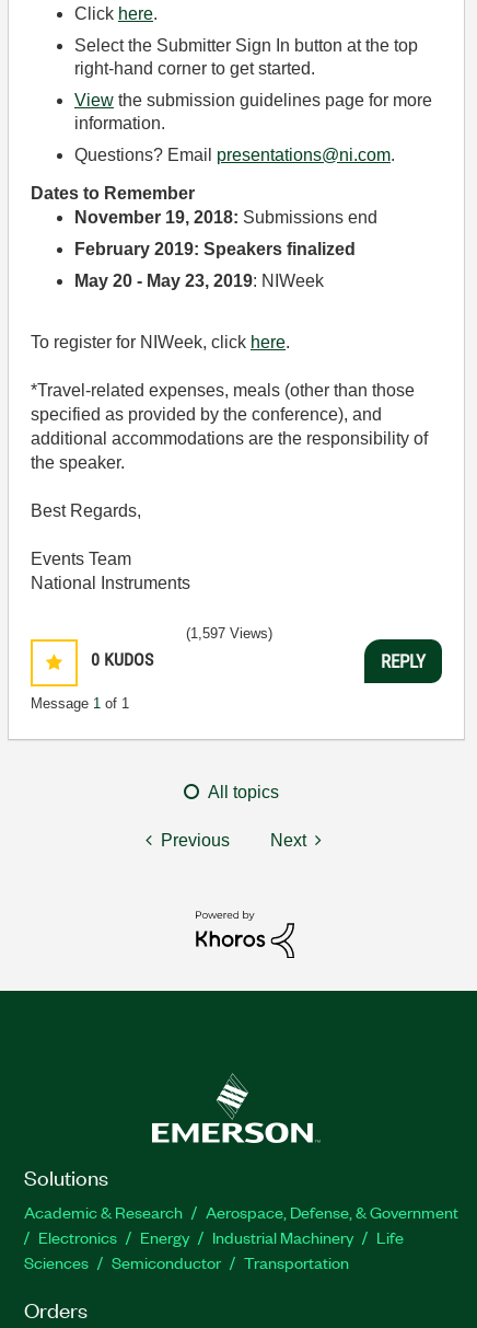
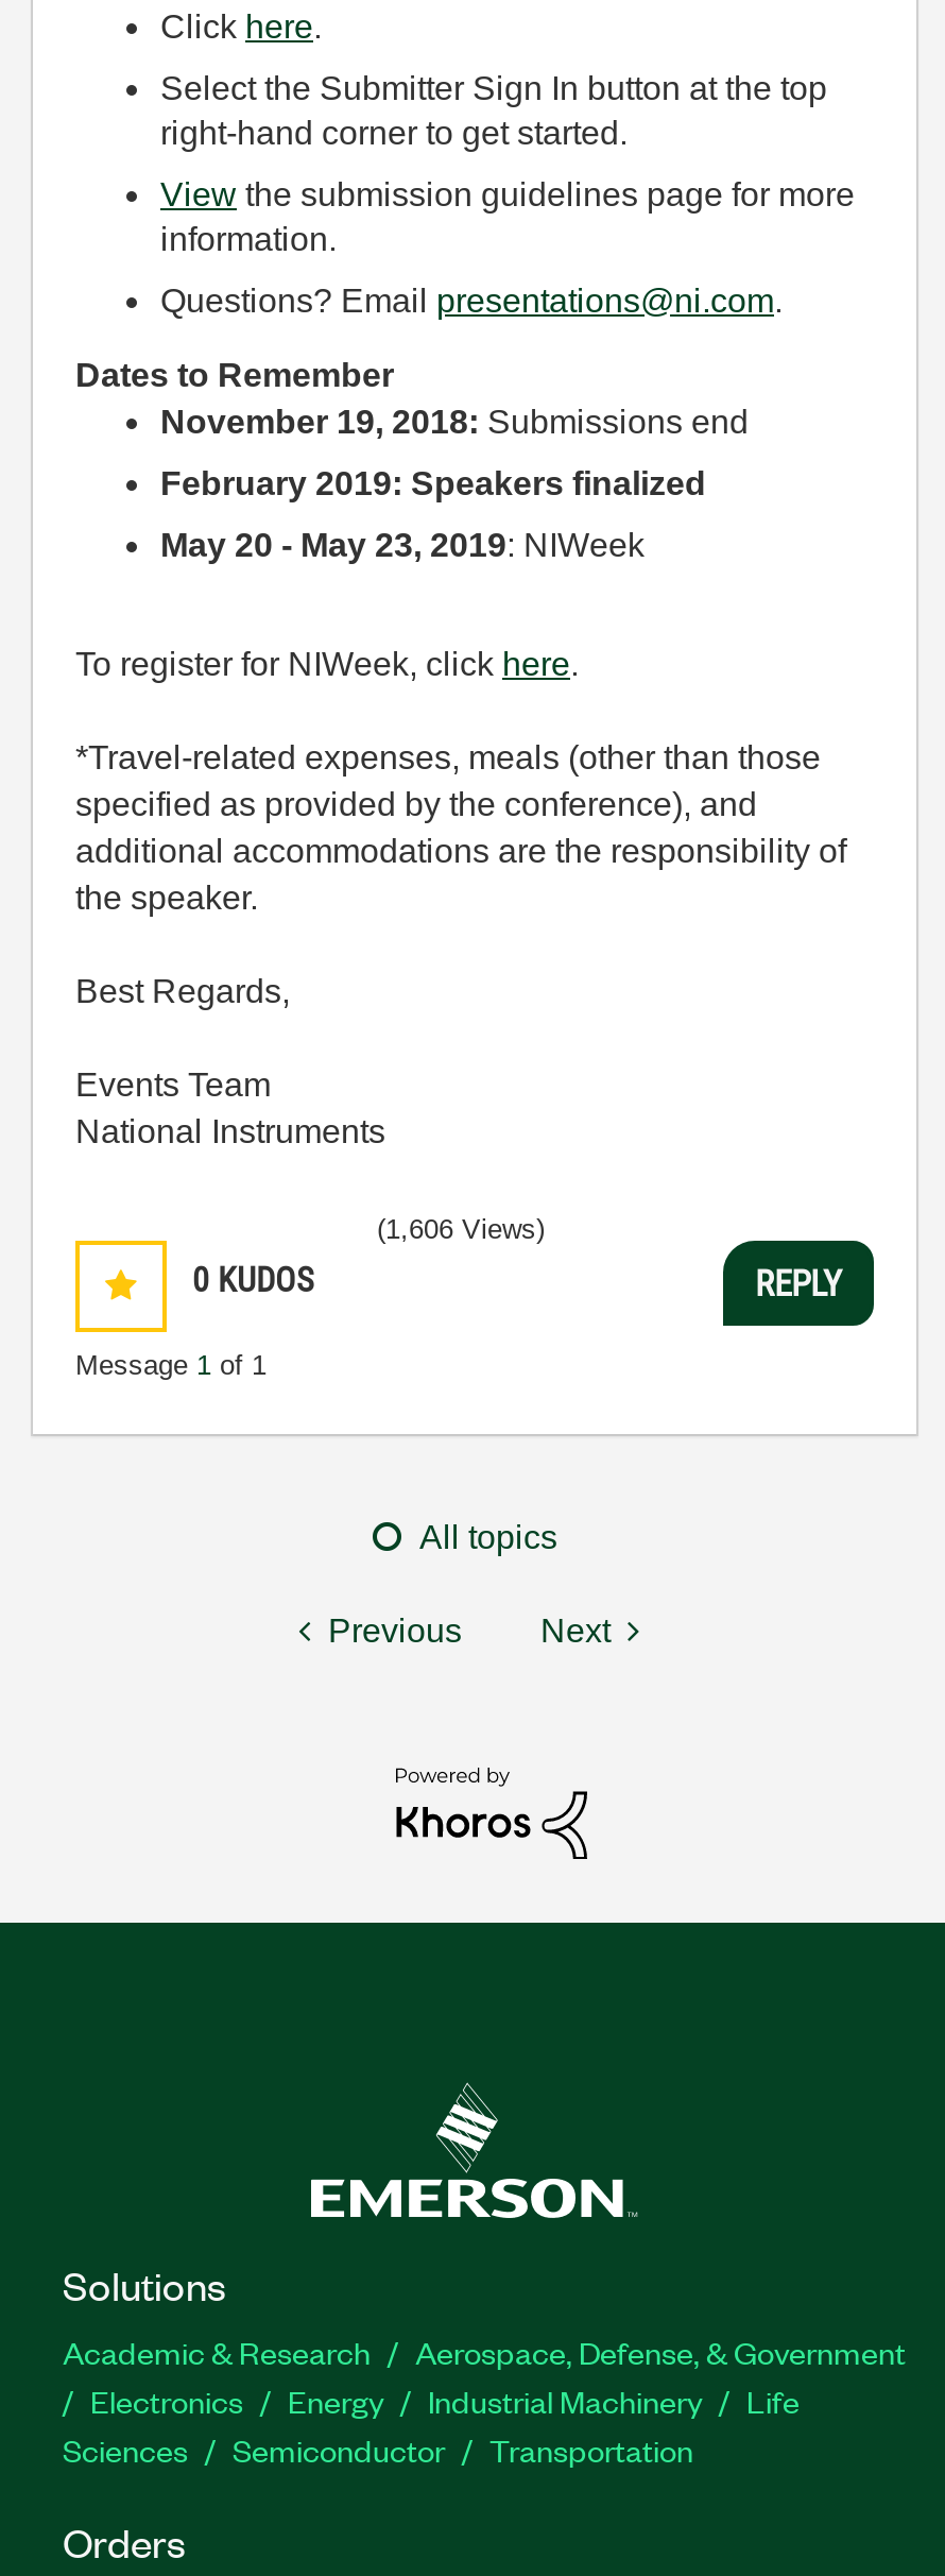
[186,625,272,642] (1,597 Views) -> [377,1213,545,1245] (1,606 Views)

